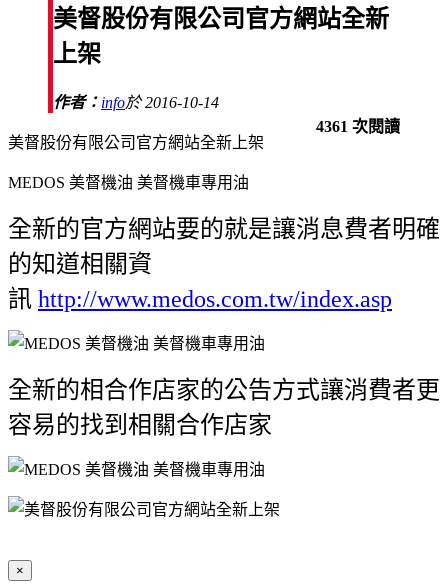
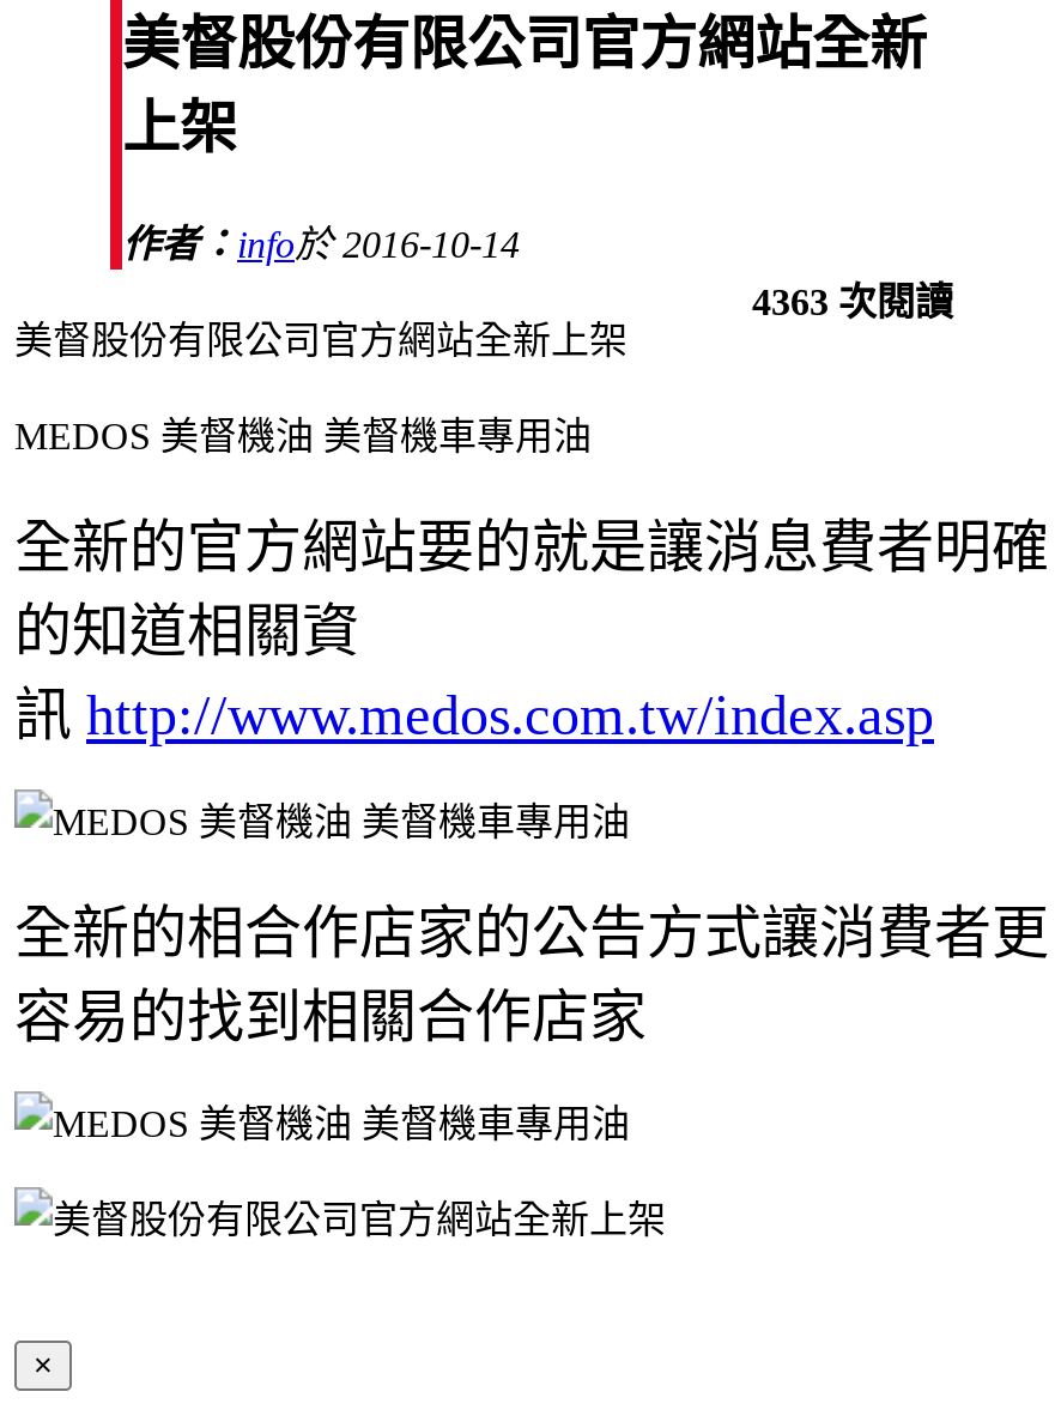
[316,118,400,135] 4361 次閱讀 -> [752,281,953,322] 4363 次閱讀

